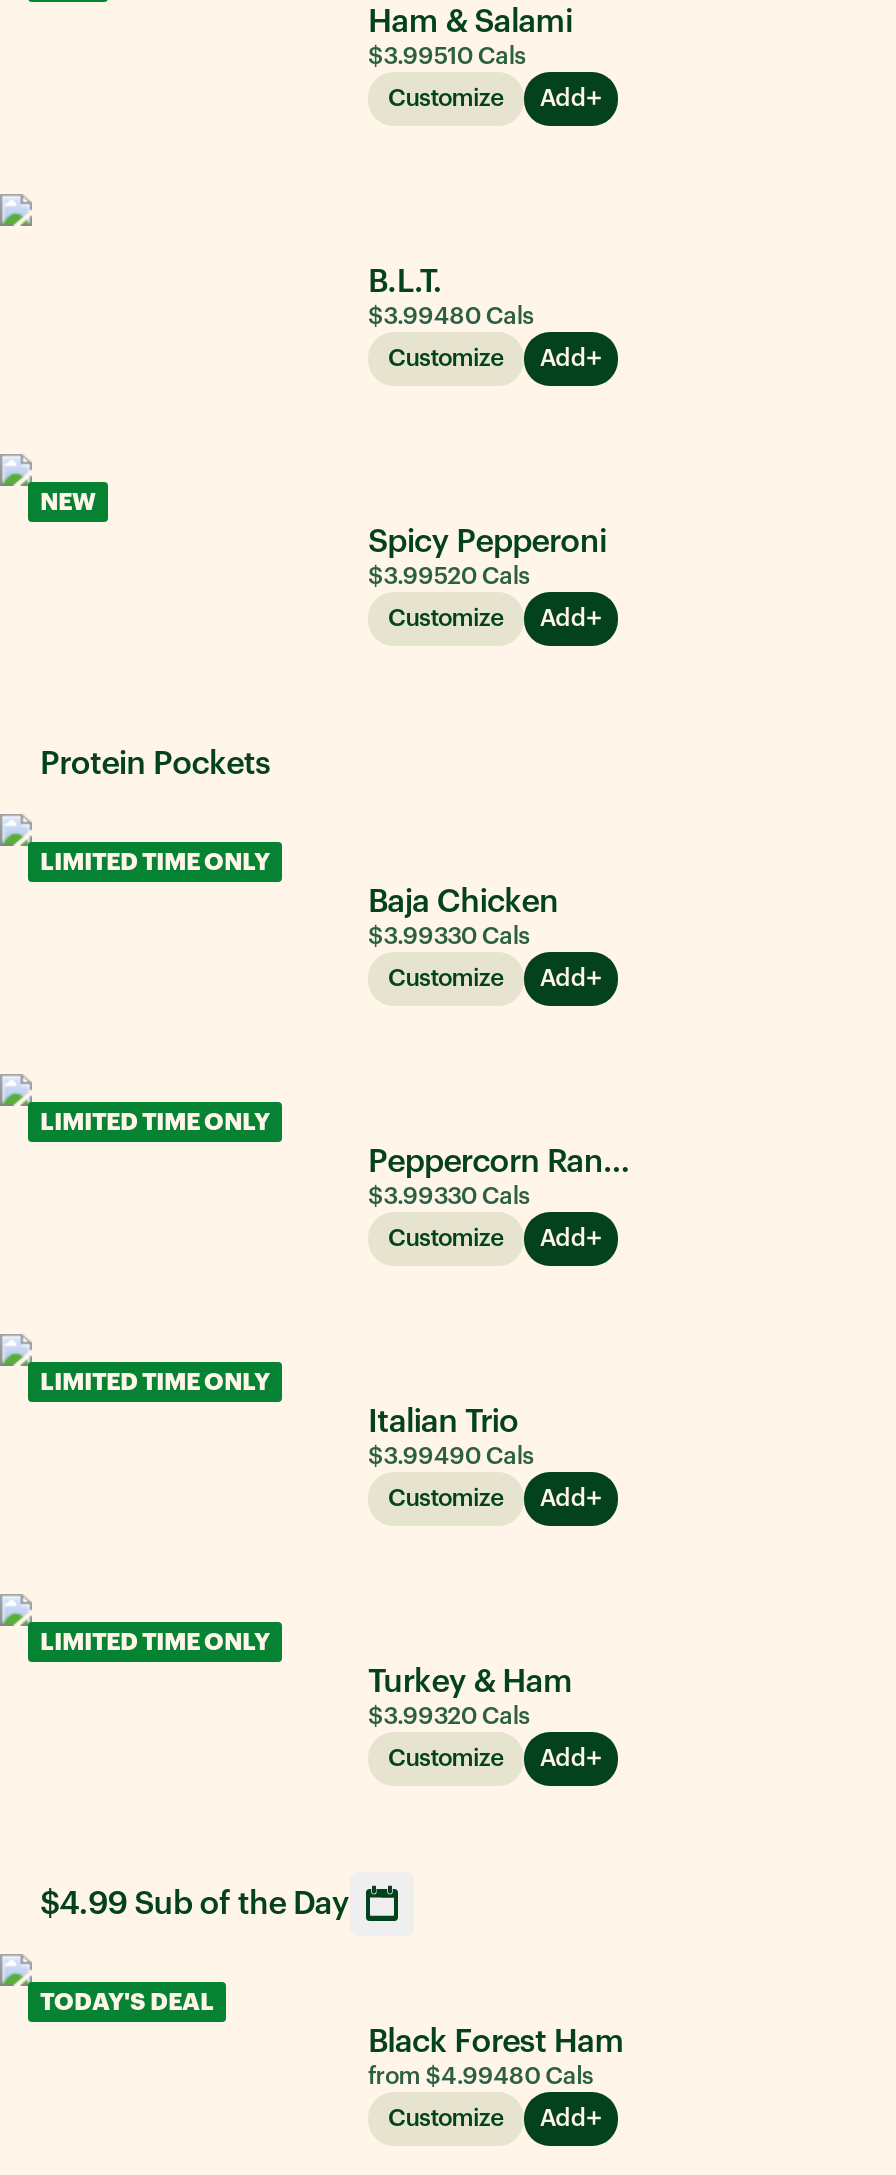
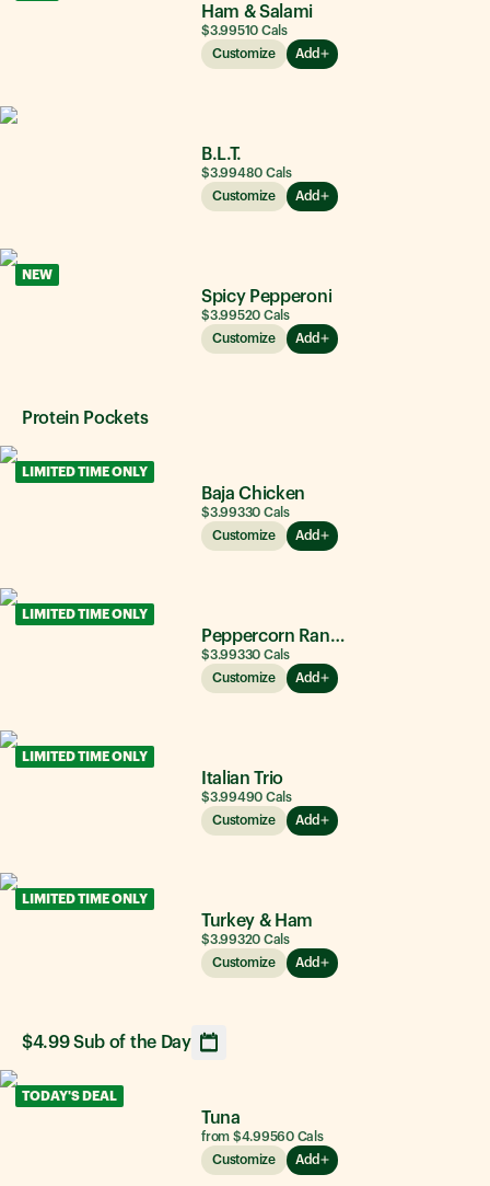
[368,2025,624,2087] Black Forest Ham | from $4.99480 Cals -> [201,1109,323,1143] Tuna | from $4.99560 Cals

